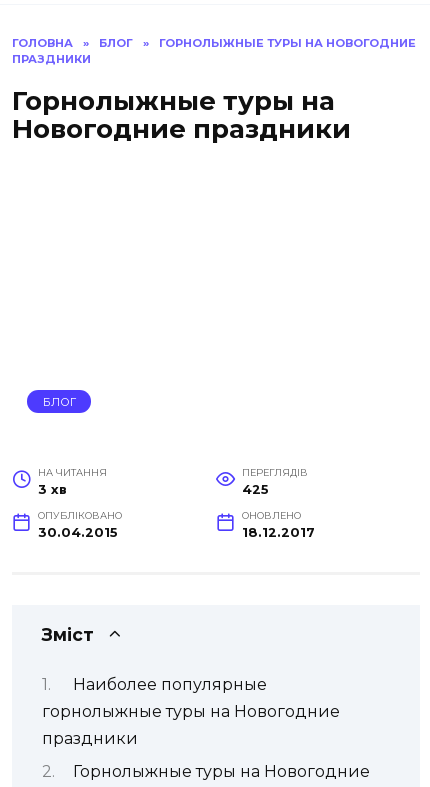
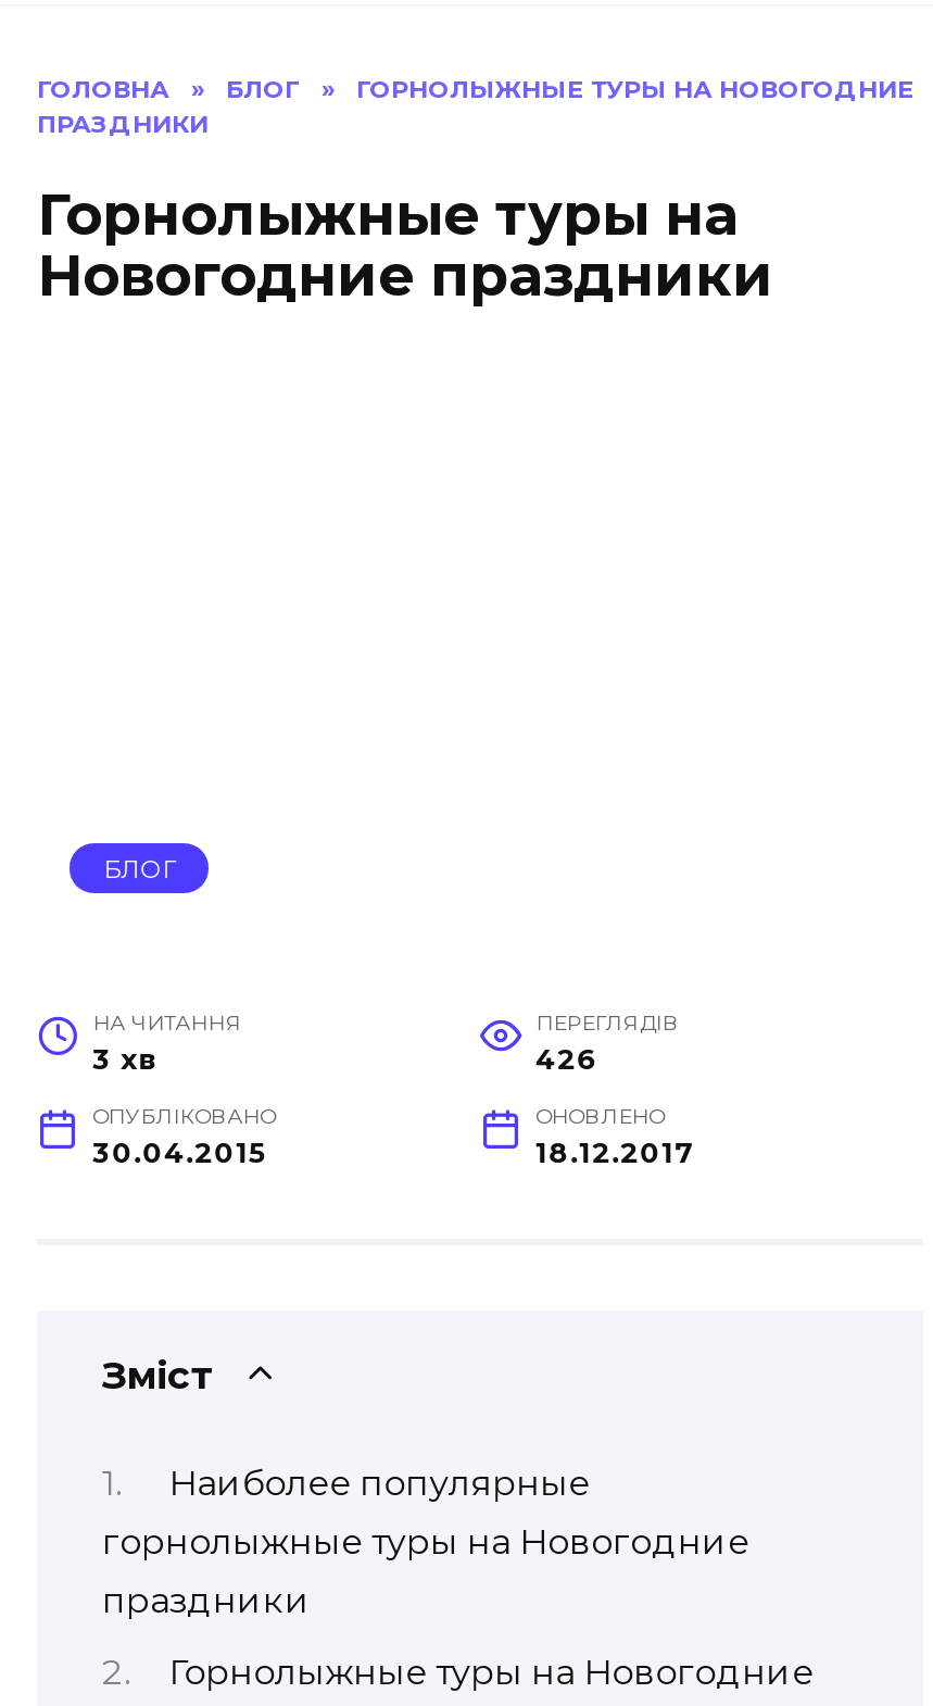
[242,482,269,497] 425 -> [536,1044,597,1077] 426

